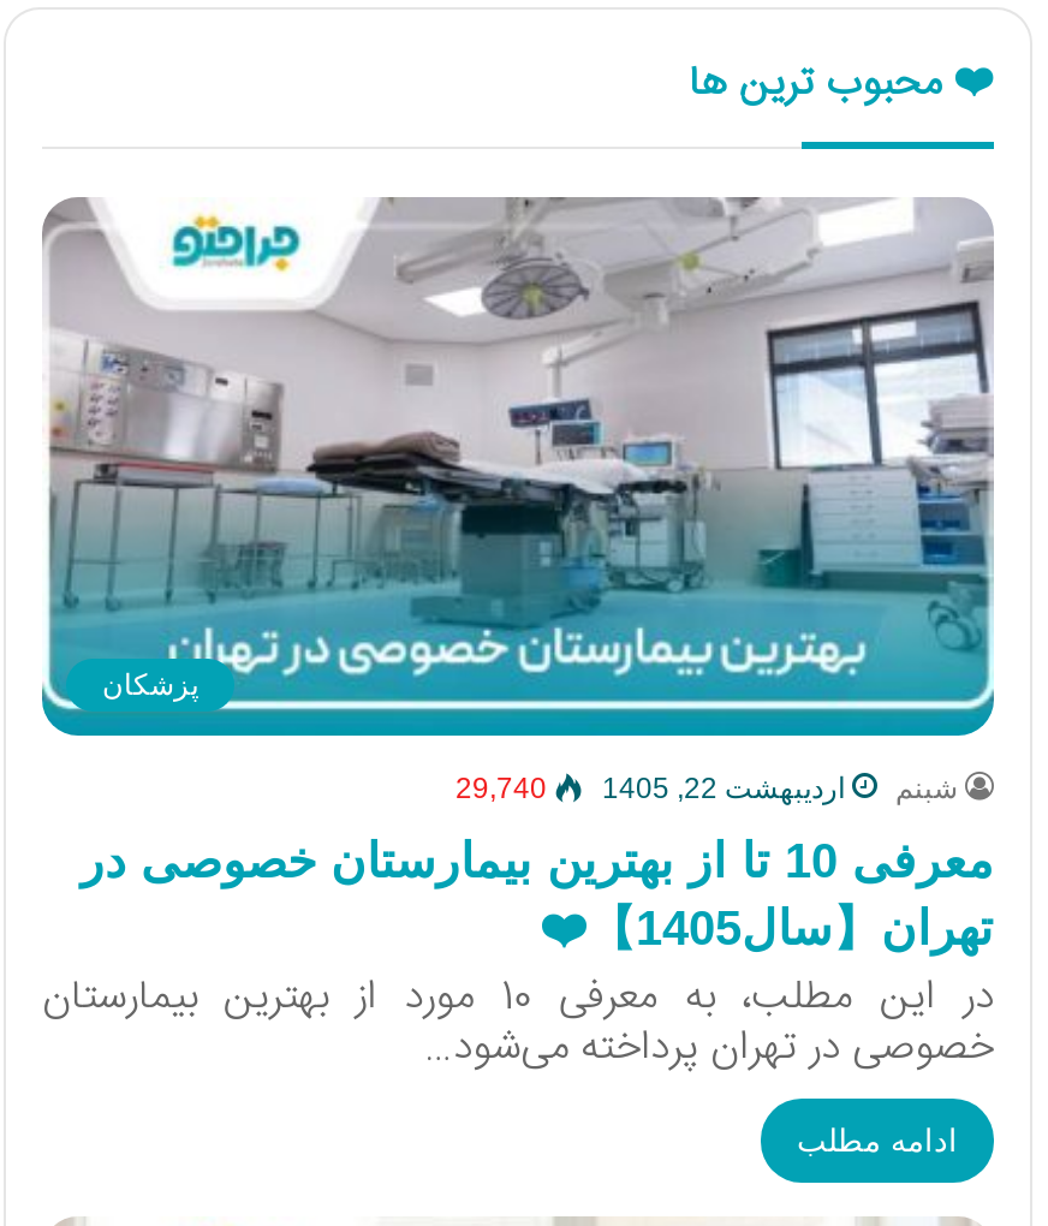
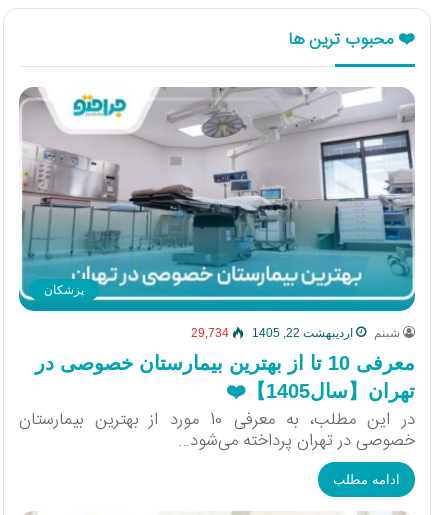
[455,771,547,804] 29,740 -> [191,326,229,340] 29,734

